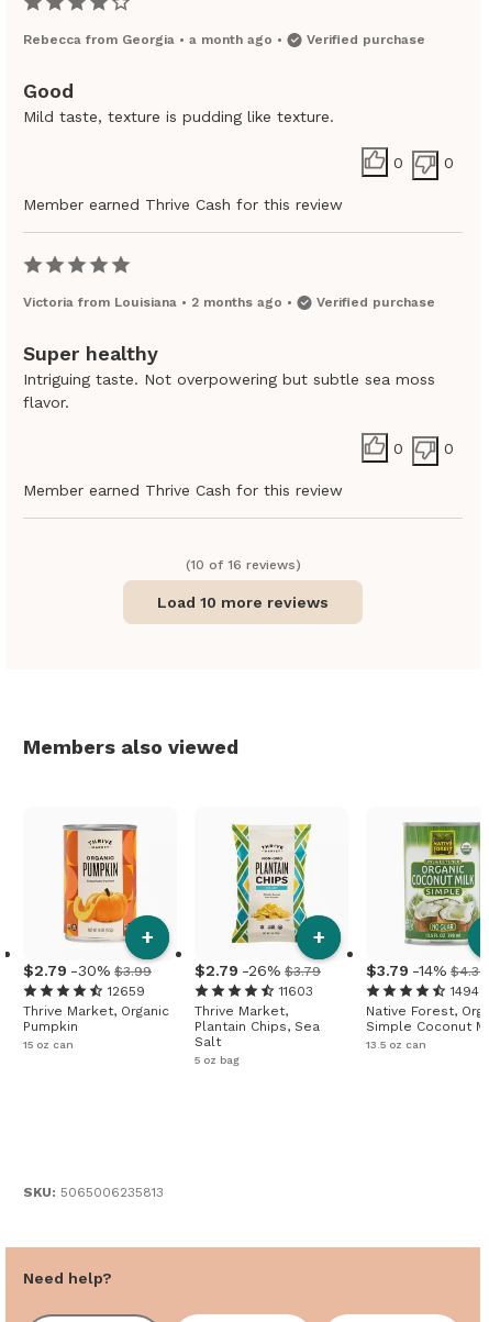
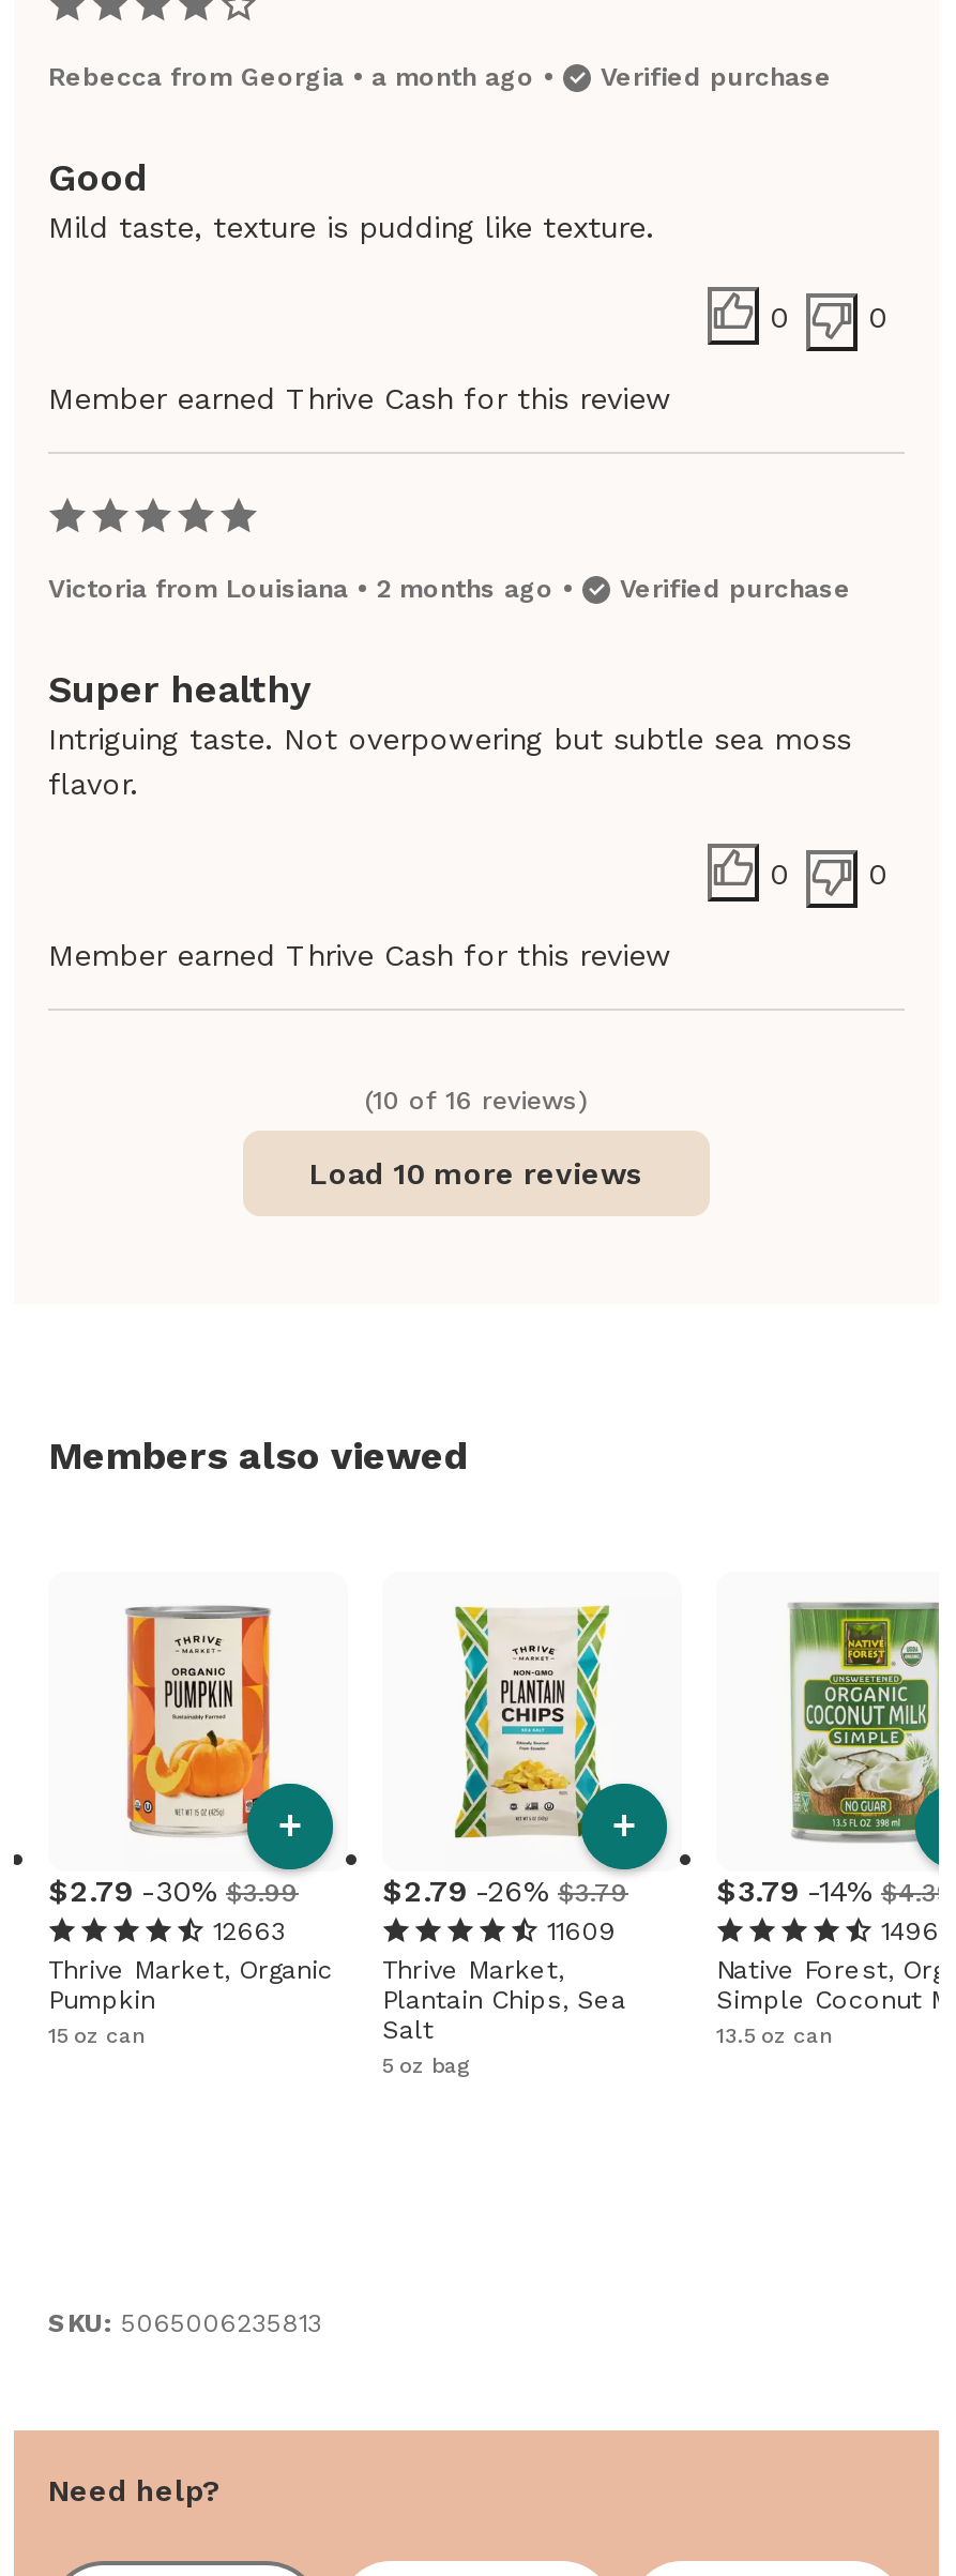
[108,983,145,999] 12659 -> [213,1916,286,1946] 12663
[279,983,313,999] 11603 -> [547,1916,616,1946] 11609
[451,983,479,999] 1494 -> [881,1916,939,1946] 1496

